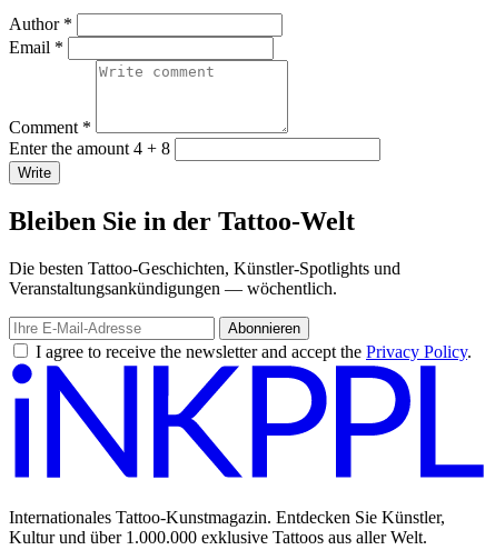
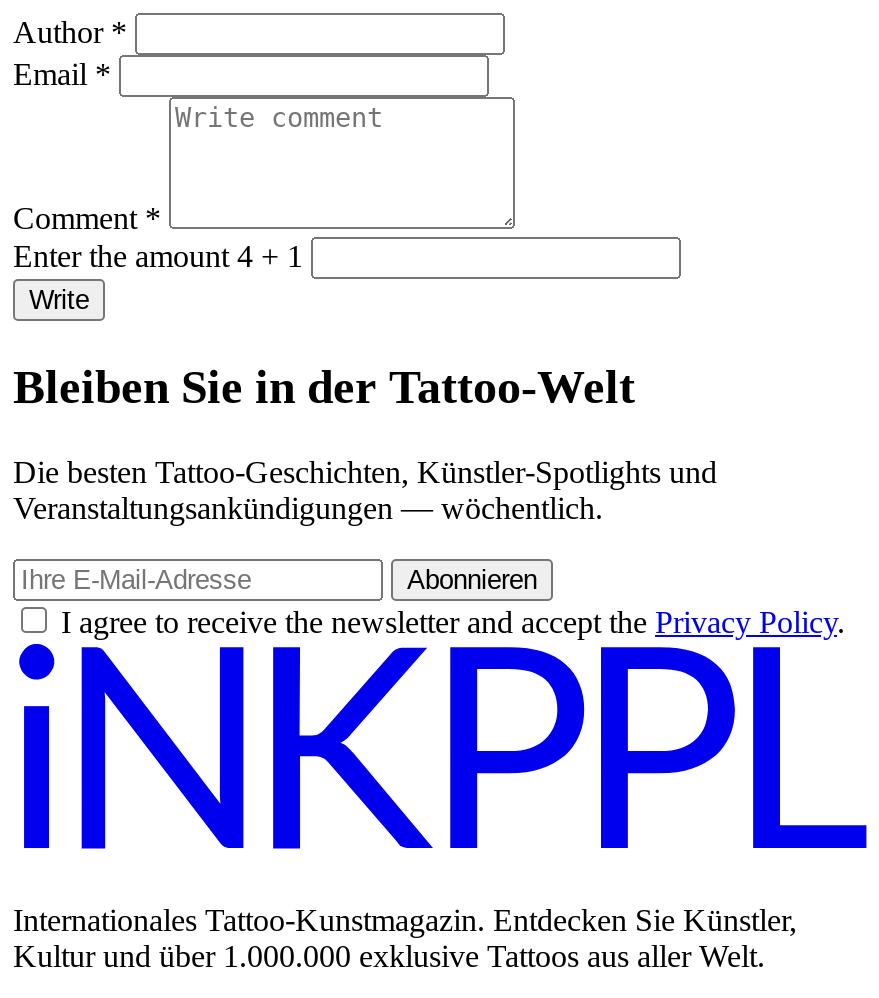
[9,139,170,158] Enter the amount 4 + 8 -> [13,240,303,274] Enter the amount 4 + 1

